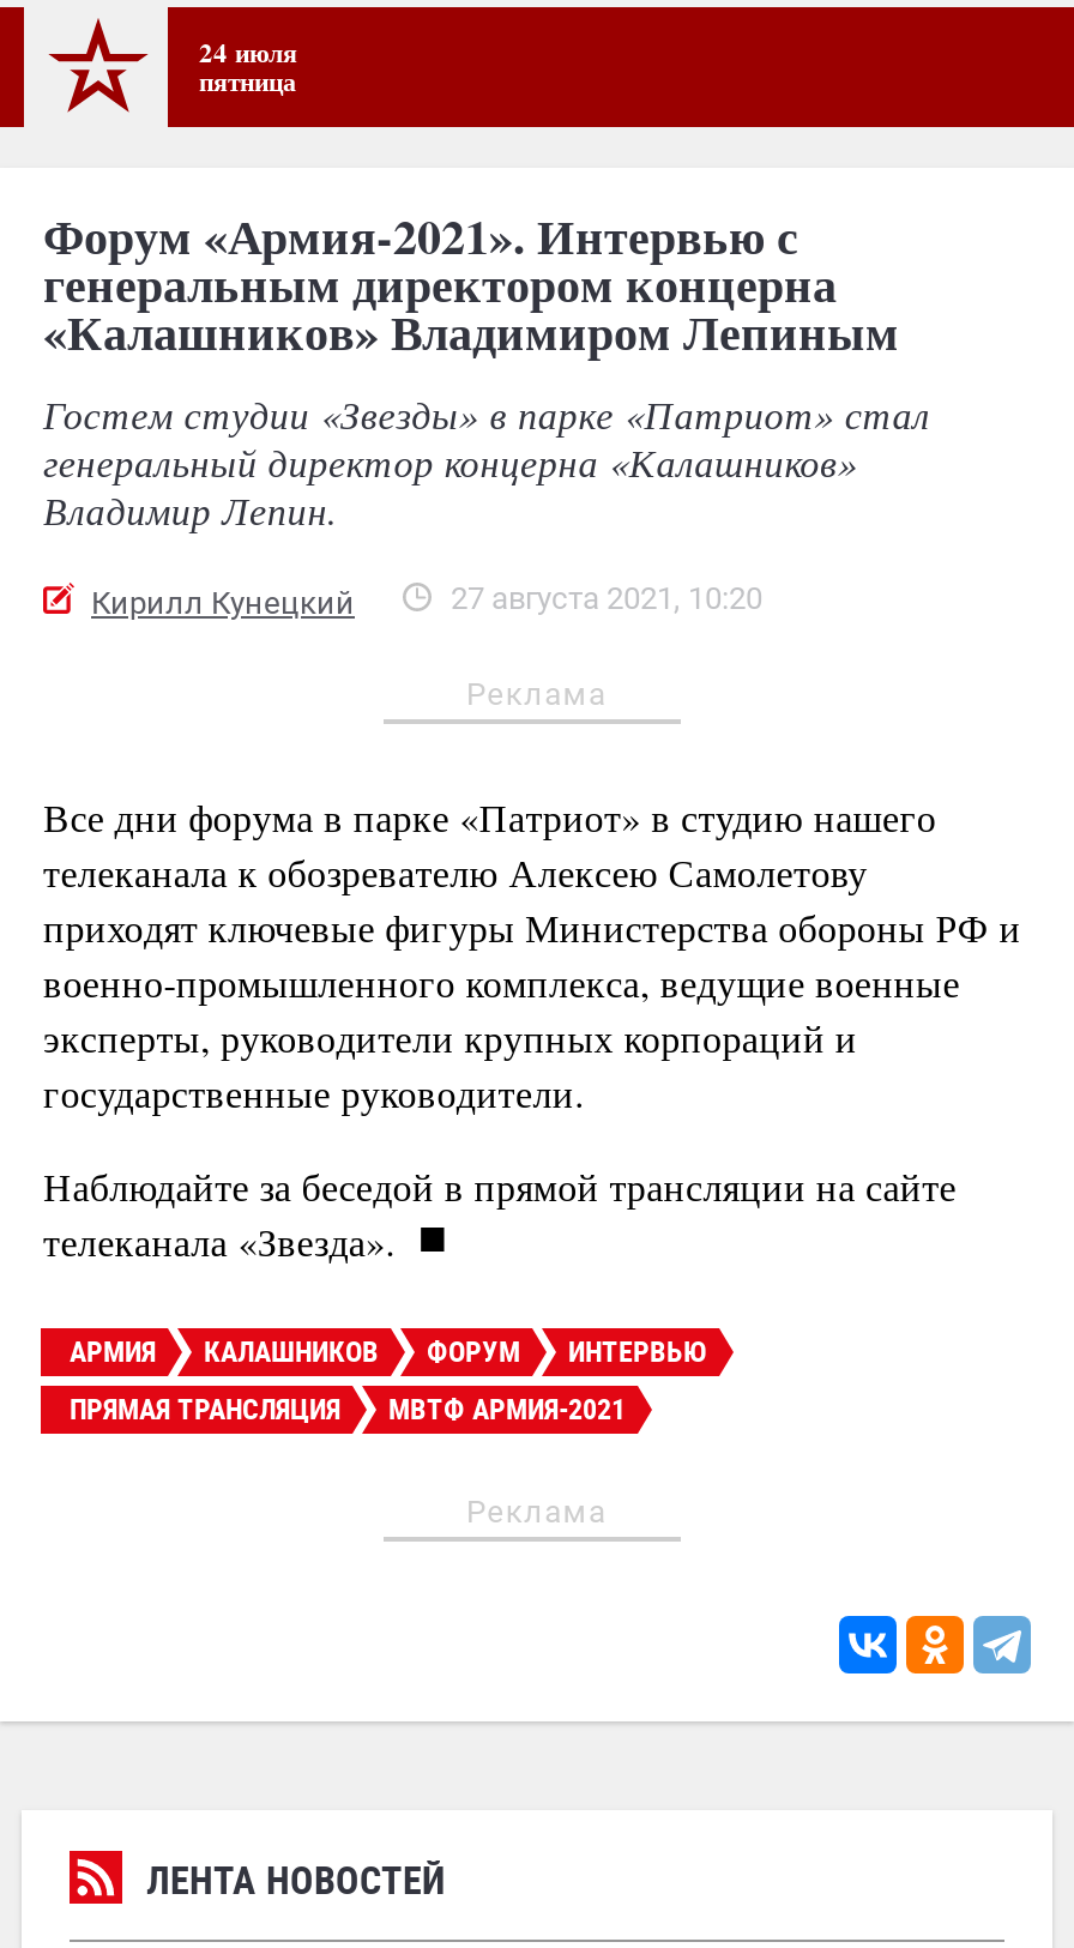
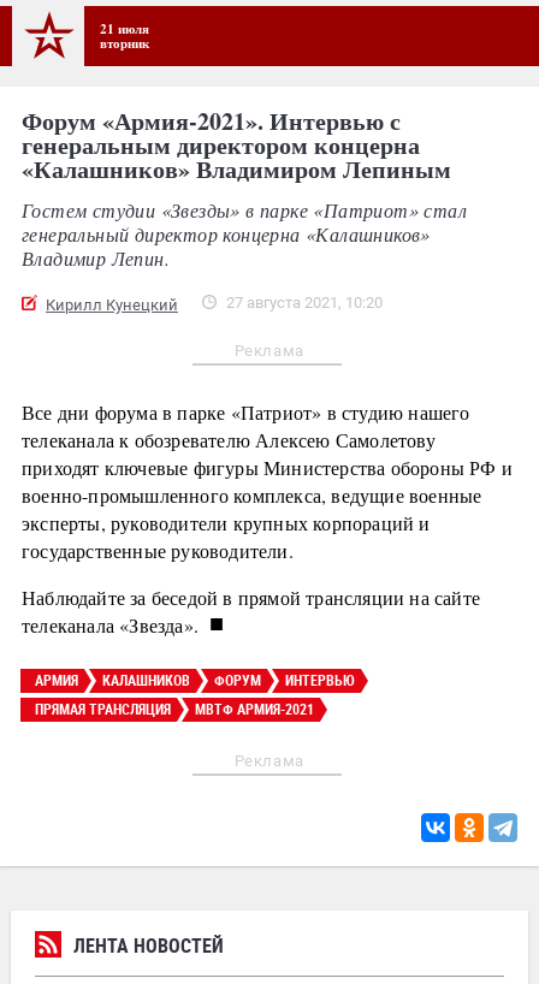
[199,31,297,101] 24 июля | пятница -> [100,18,149,53] 21 июля | вторник

